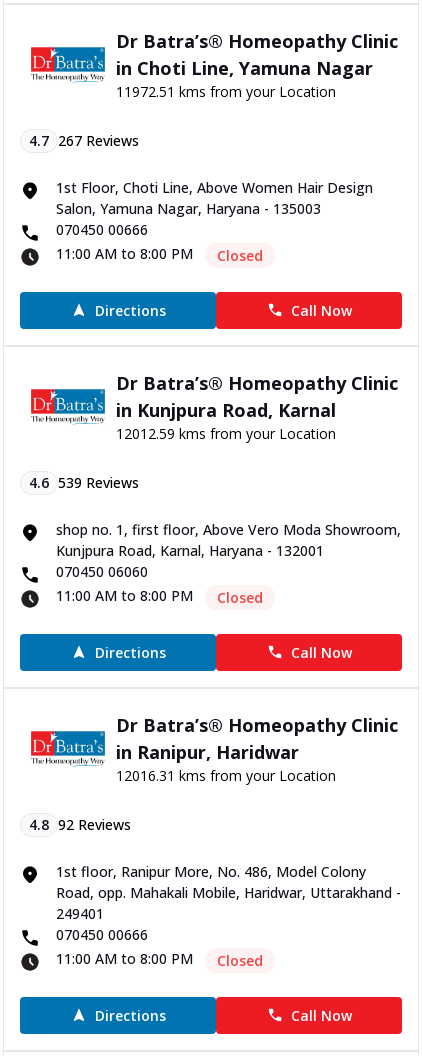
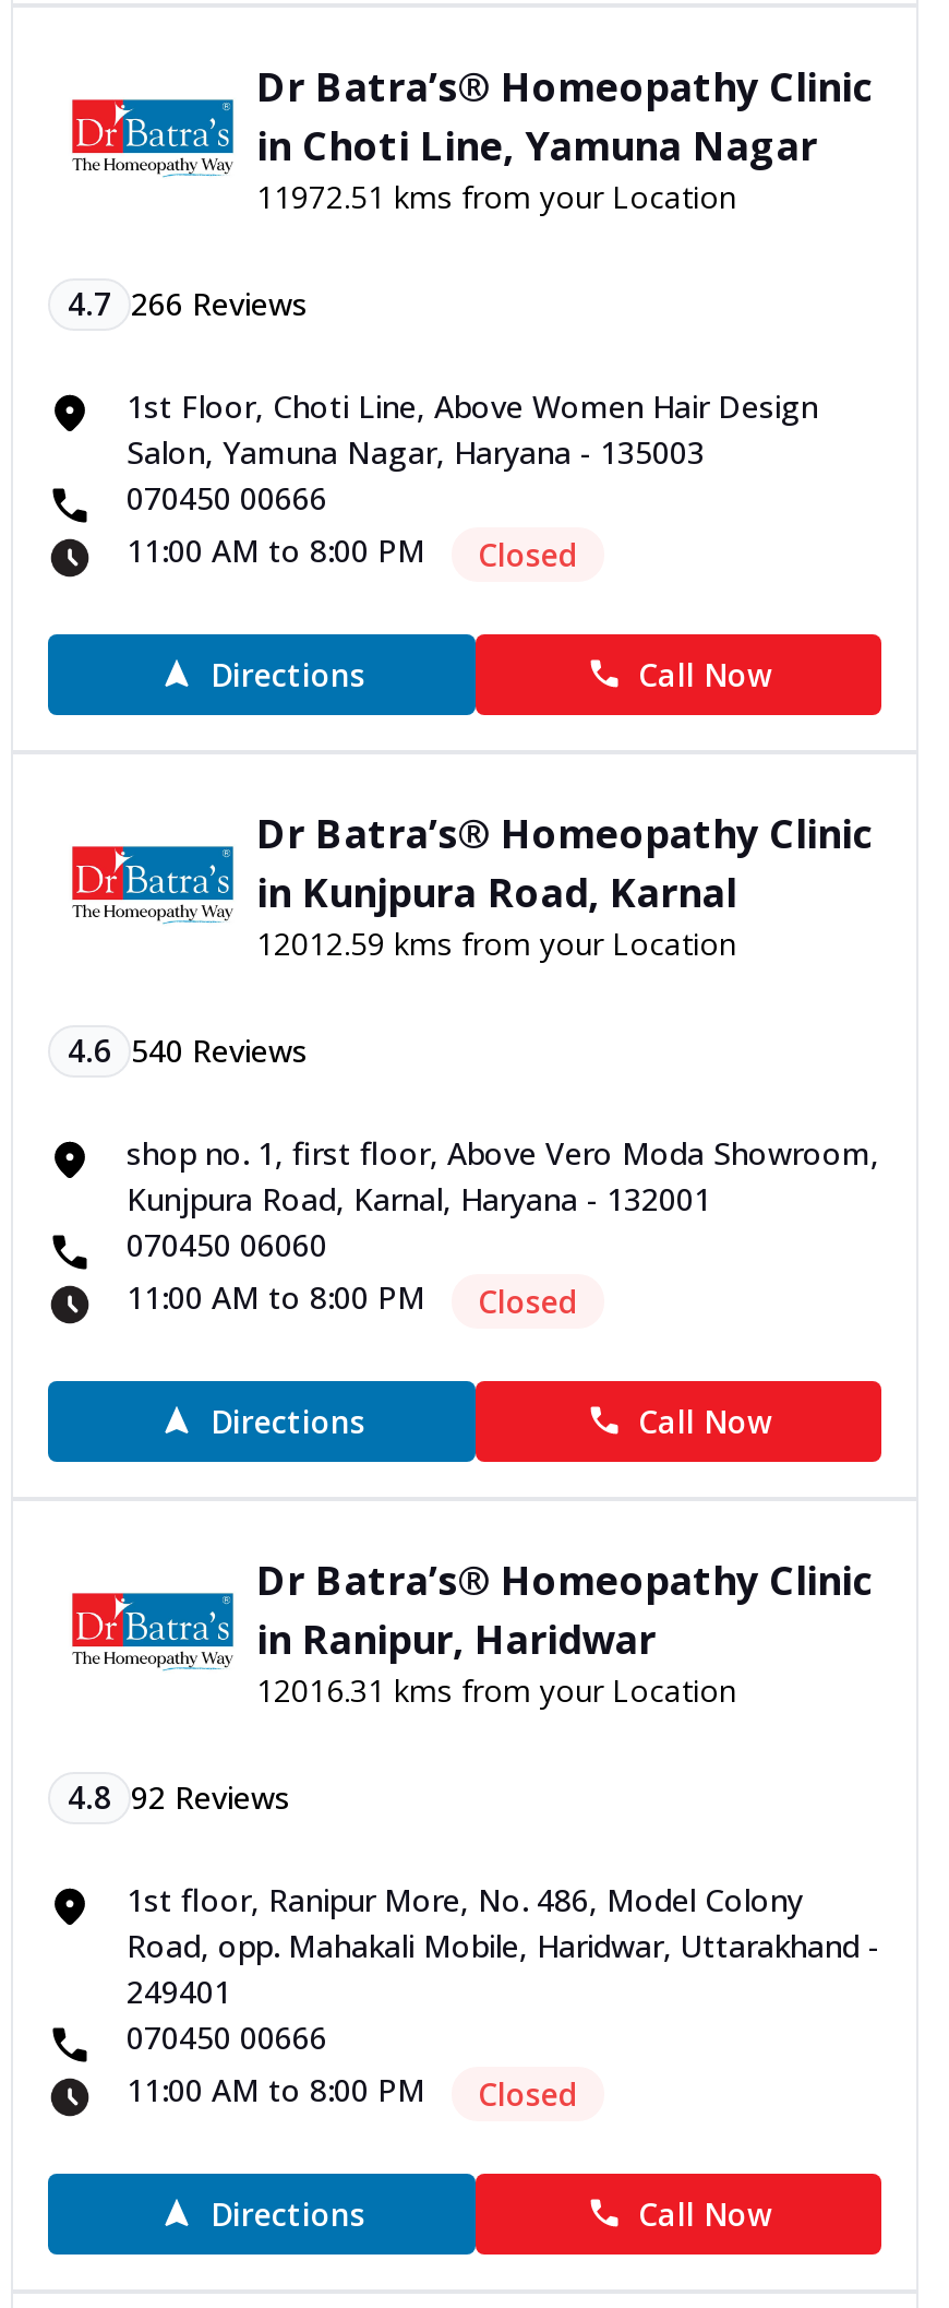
[29,131,139,150] 4.7 267 Reviews -> [68,283,308,324] 4.7 266 Reviews
[29,473,139,492] 4.6 539 Reviews -> [68,1030,308,1071] 4.6 540 Reviews

